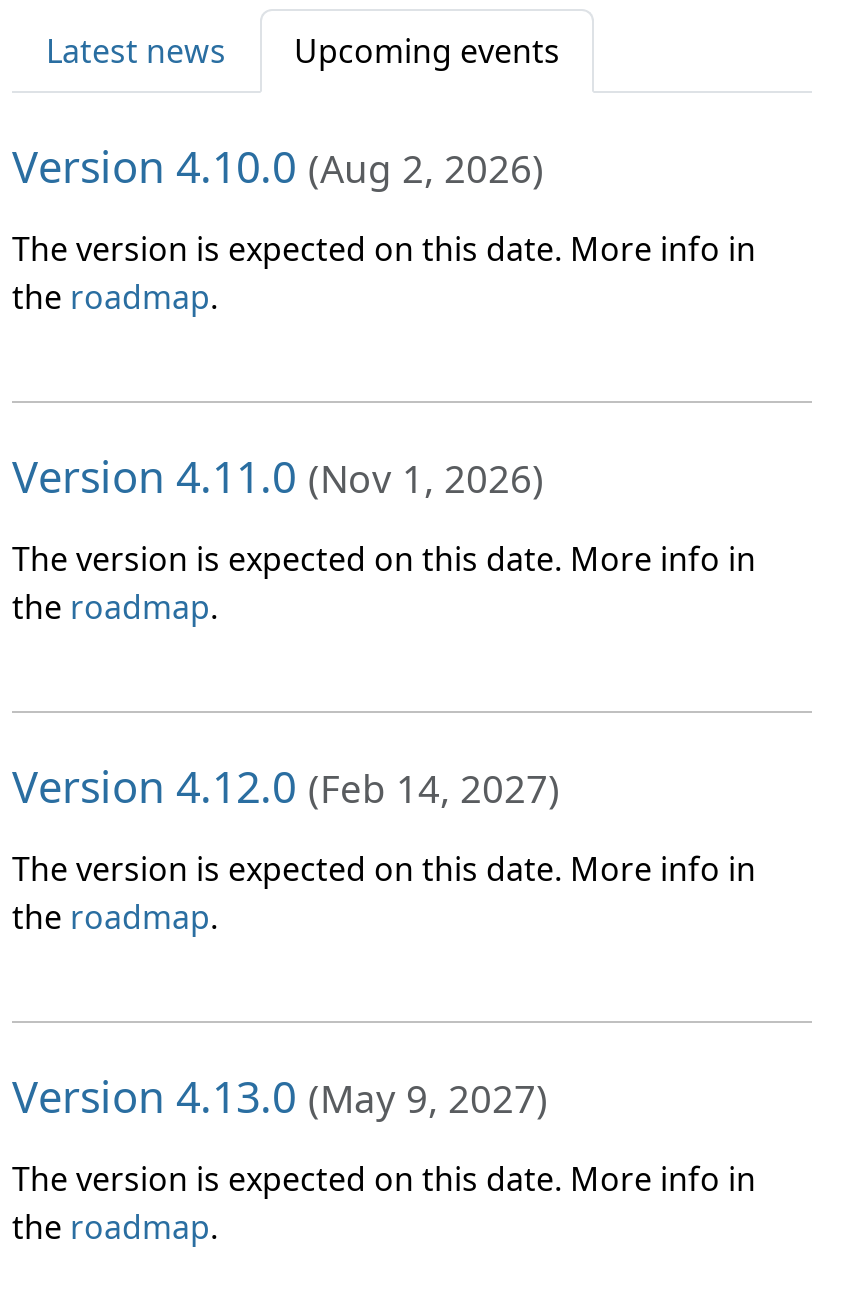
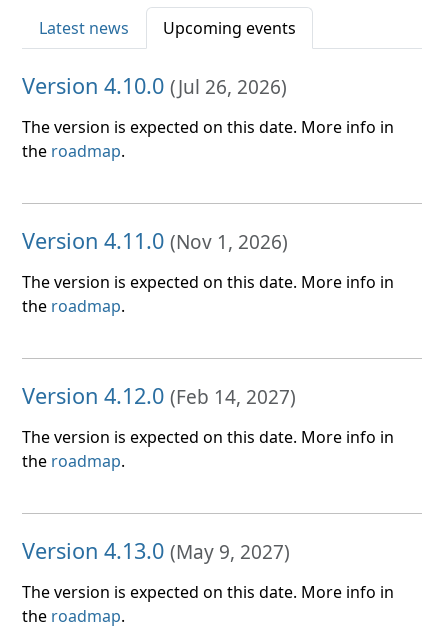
[12,137,544,195] Version 4.10.0 (Aug 2, 2026) -> [22,71,287,100] Version 4.10.0 (Jul 26, 2026)

